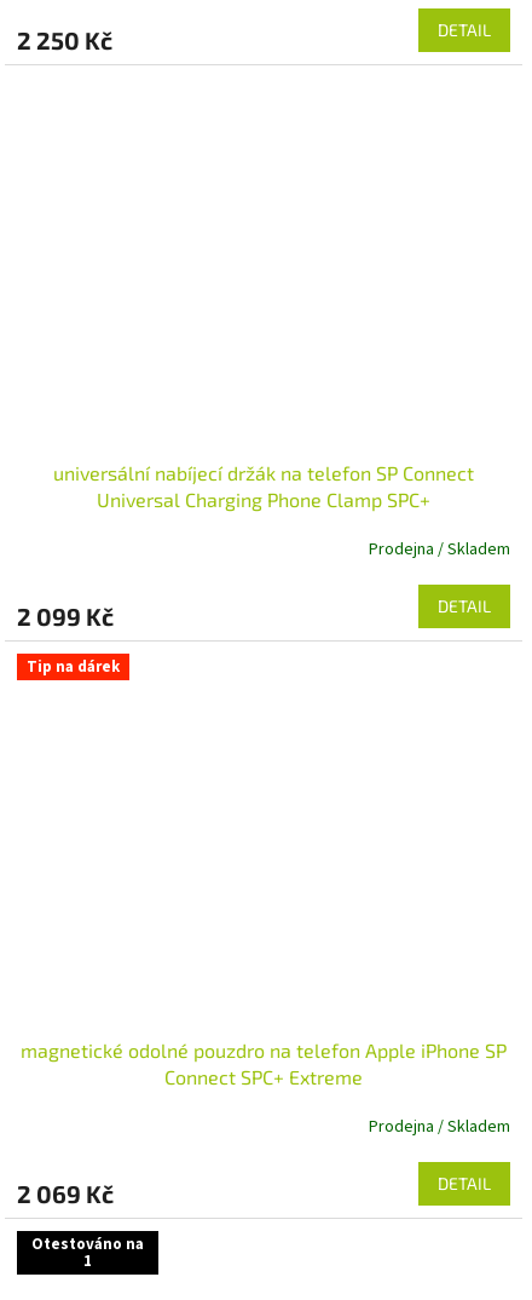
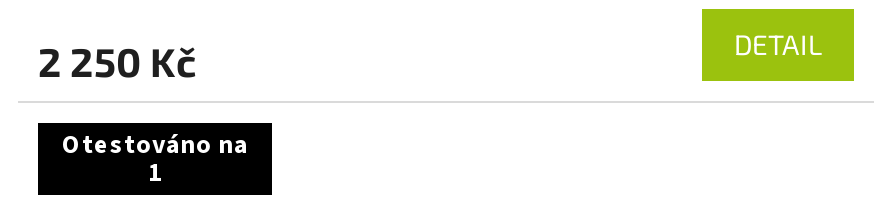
[17,462,510,678] universální nabíjecí držák na telefon SP Connect | Universal Charging Phone Clamp SPC+ | Prodejna / Skladem | 2 099 Kč | DETAIL | Tip na dárek -> none
[17,1039,510,1208] magnetické odolné pouzdro na telefon Apple iPhone SP | Connect SPC+ Extreme | Prodejna / Skladem | 2 069 Kč | DETAIL -> none

